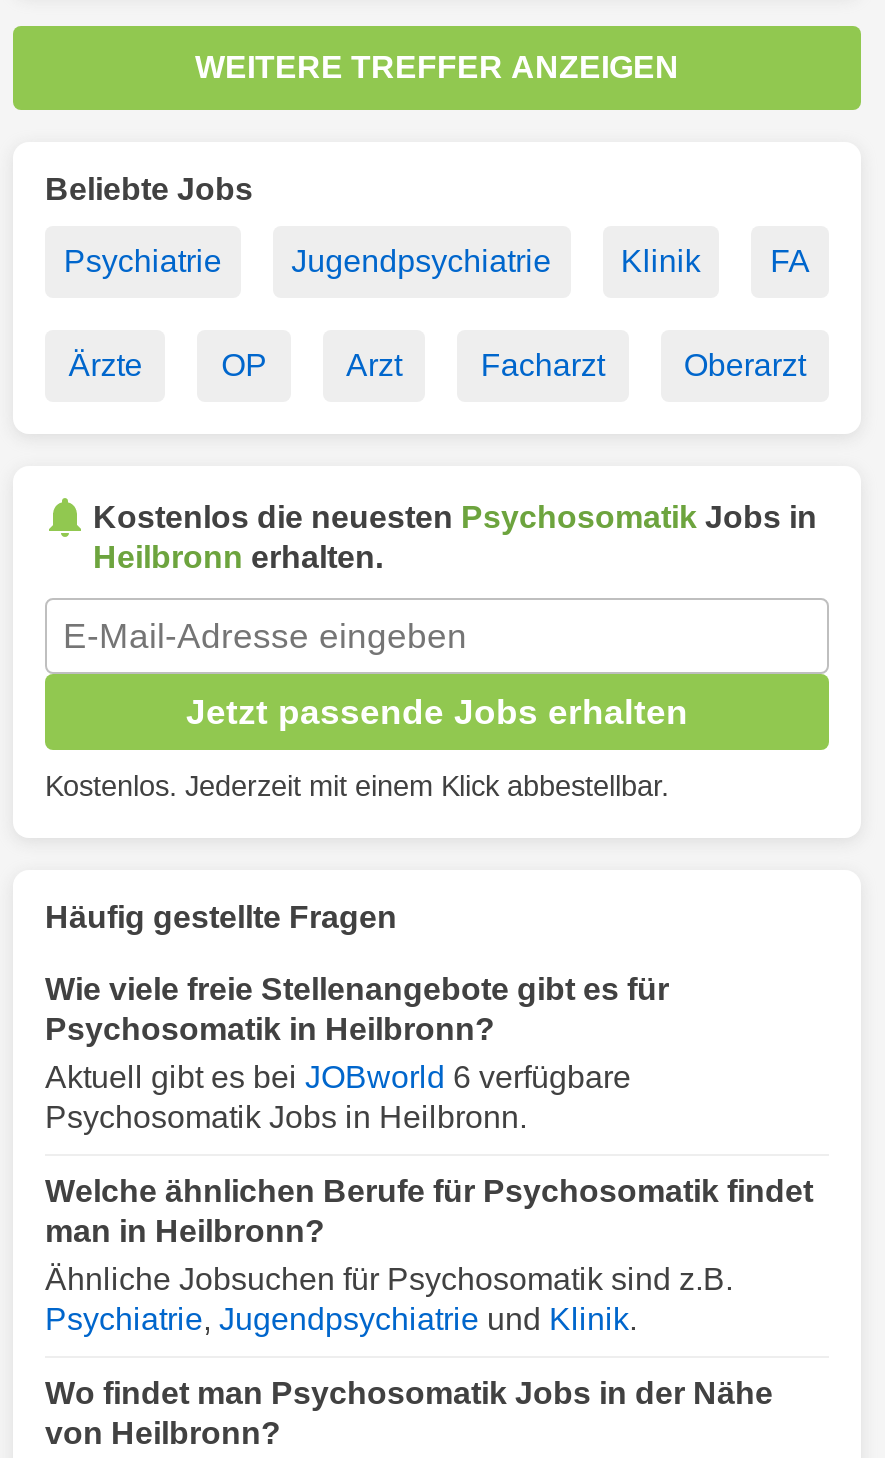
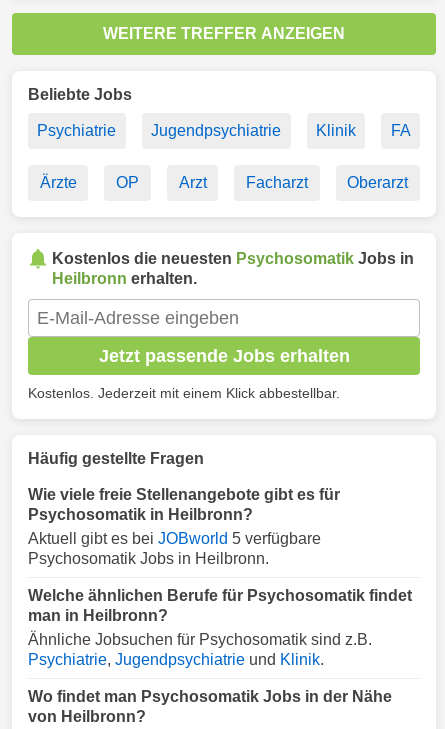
[45,1060,631,1094] Aktuell gibt es bei JOBworld 6 verfügbare -> [28,530,321,547] Aktuell gibt es bei JOBworld 5 verfügbare

